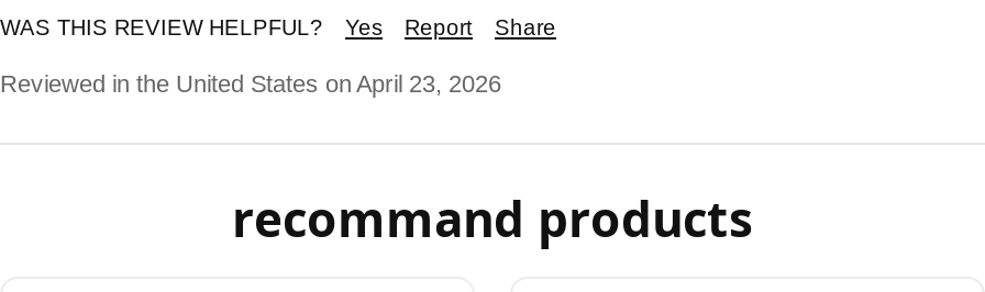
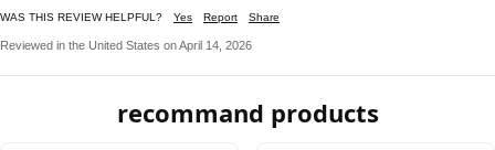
[0,70,501,97] Reviewed in the United States on April 23, 2026 -> [0,39,252,52] Reviewed in the United States on April 14, 2026

